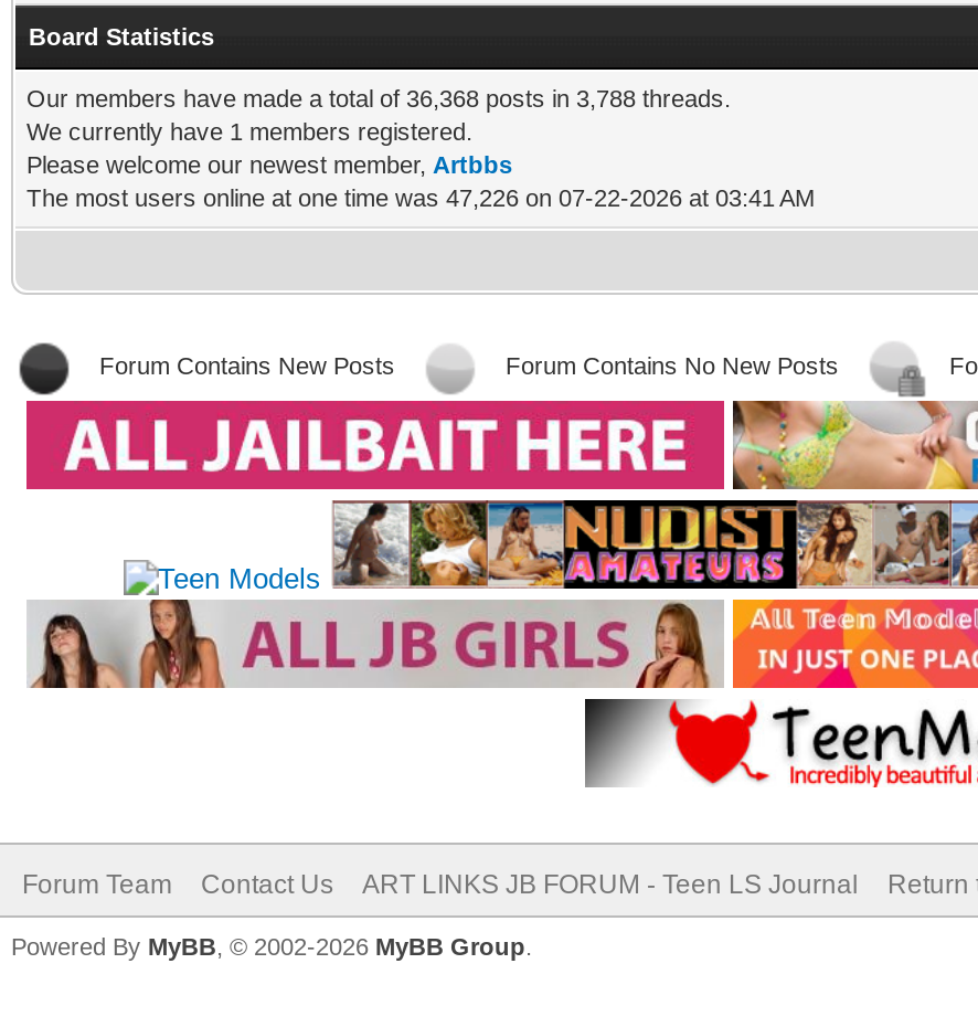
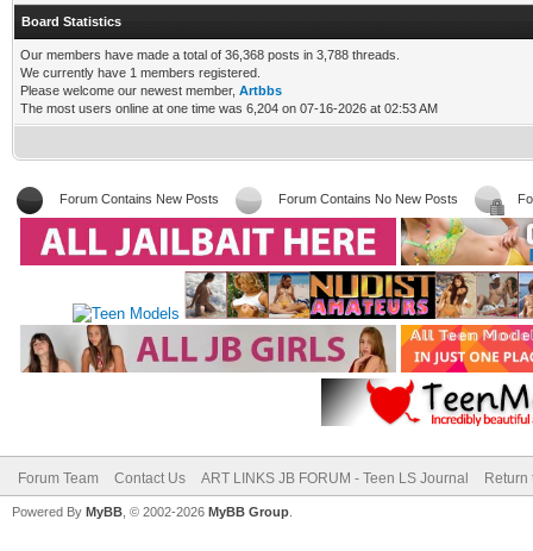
[26,184,815,211] The most users online at one time was 47,226 on 07-22-2026 at 03:41 AM -> [20,101,438,115] The most users online at one time was 6,204 on 07-16-2026 at 02:53 AM

